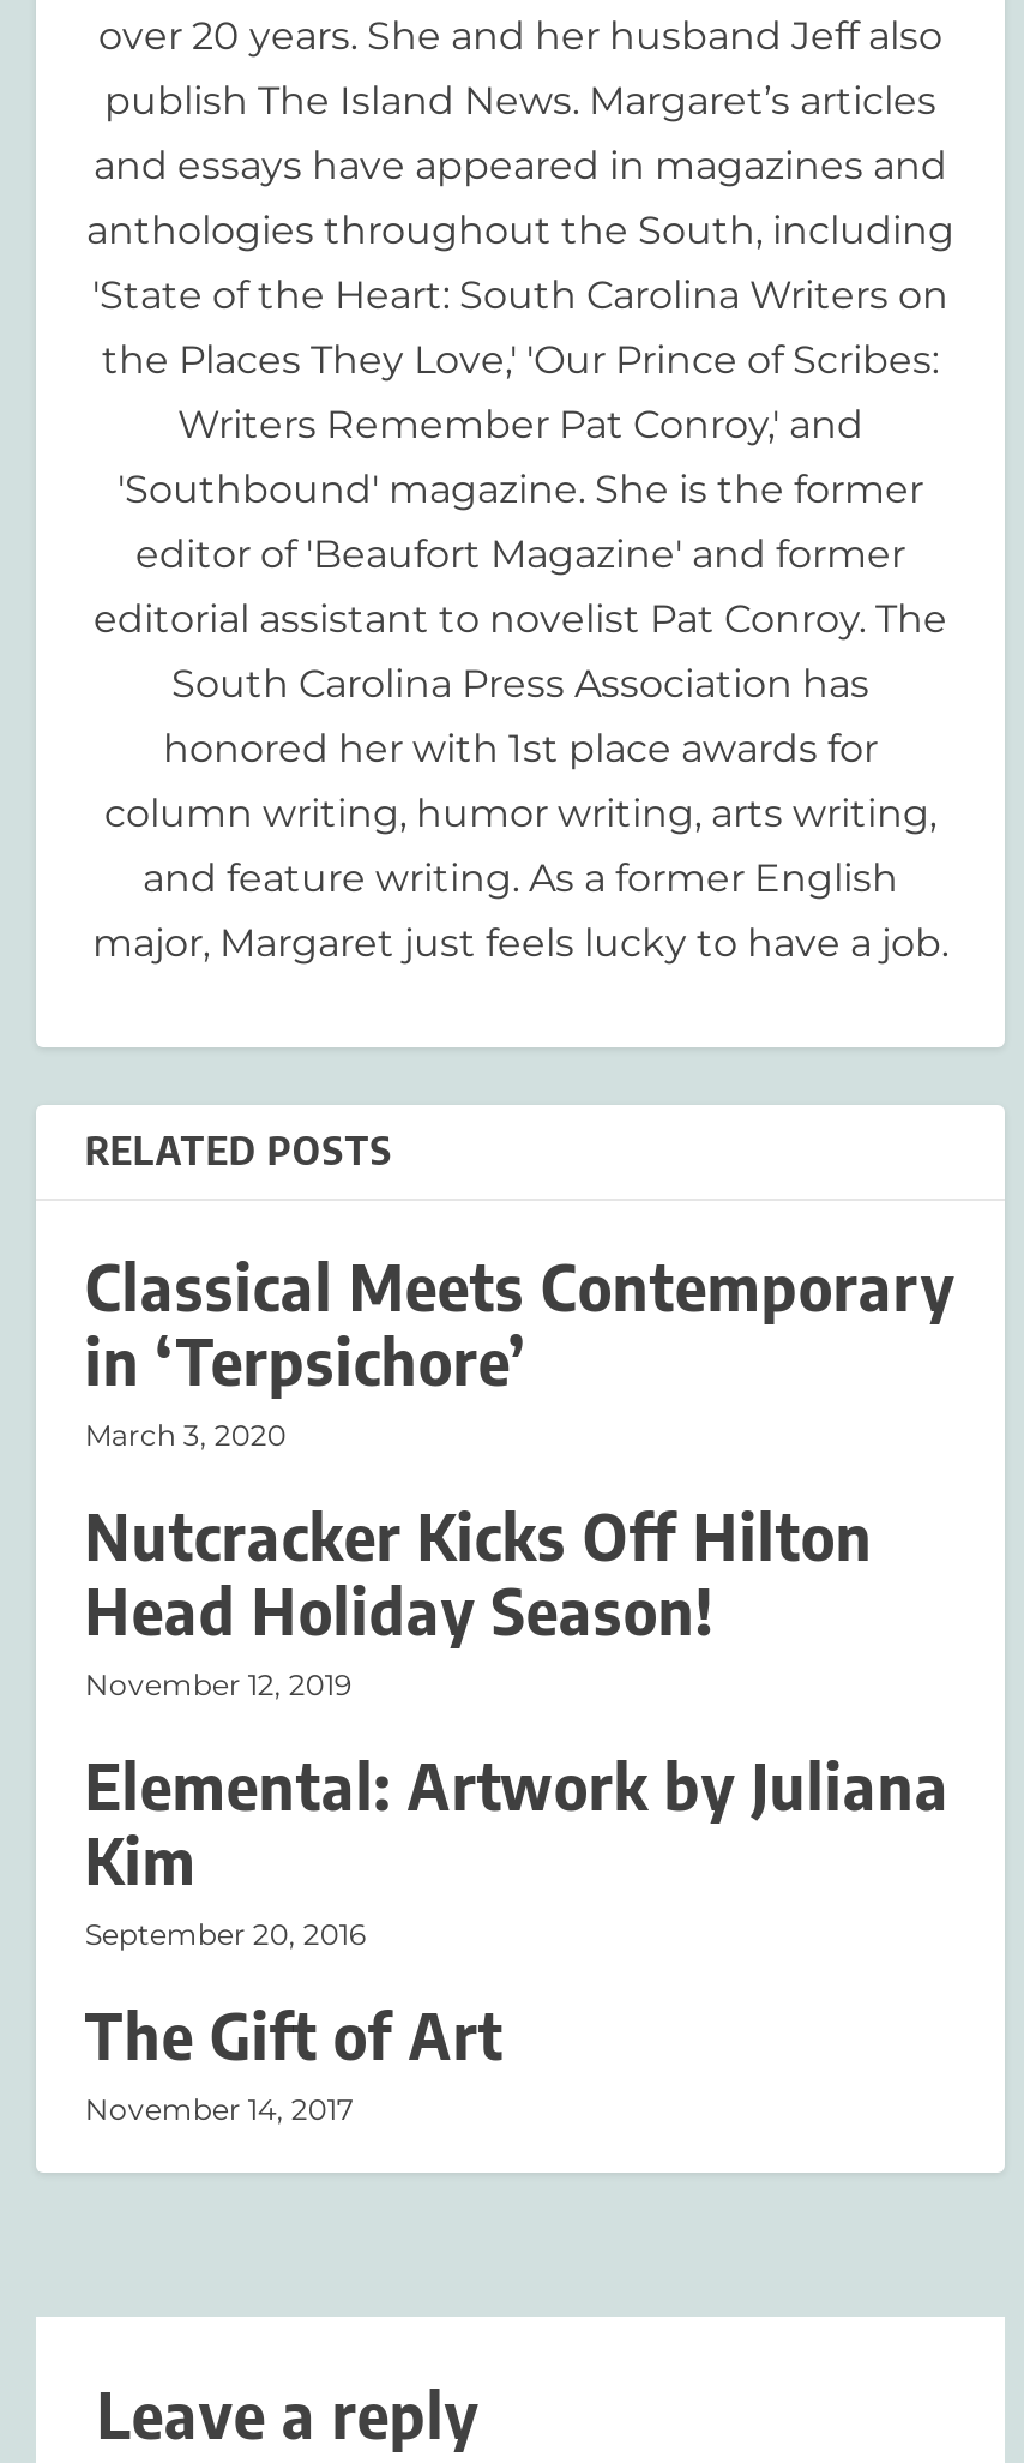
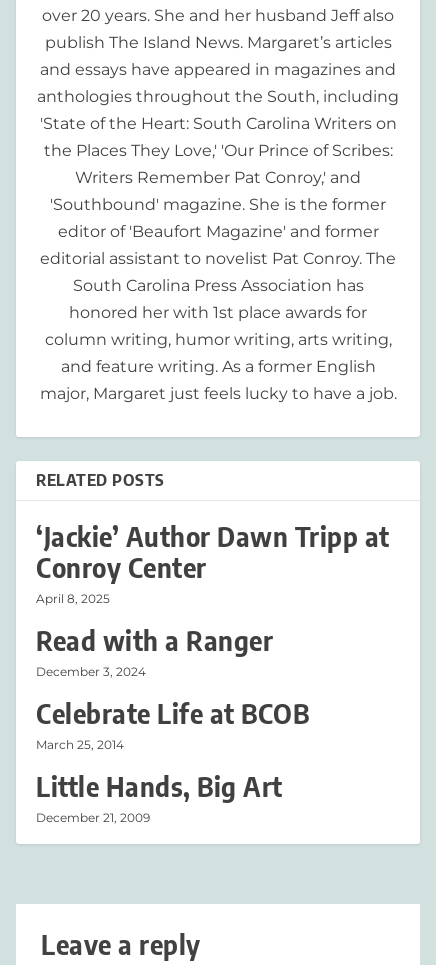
[85,1246,955,1452] Classical Meets Contemporary | in ‘Terpsichore’ | March 3, 2020 -> [36,520,390,606] ‘Jackie’ Author Dawn Tripp at | Conroy Center | April 8, 2025
[85,1496,873,1702] Nutcracker Kicks Off Hilton | Head Holiday Season! | November 12, 2019 -> [36,624,273,679] Read with a Ranger | December 3, 2024
[85,1745,949,1951] Elemental: Artwork by Juliana | Kim | September 20, 2016 -> [36,697,309,752] Celebrate Life at BCOB | March 25, 2014
[85,1995,503,2127] The Gift of Art | November 14, 2017 -> [36,770,283,825] Little Hands, Big Art | December 21, 2009

